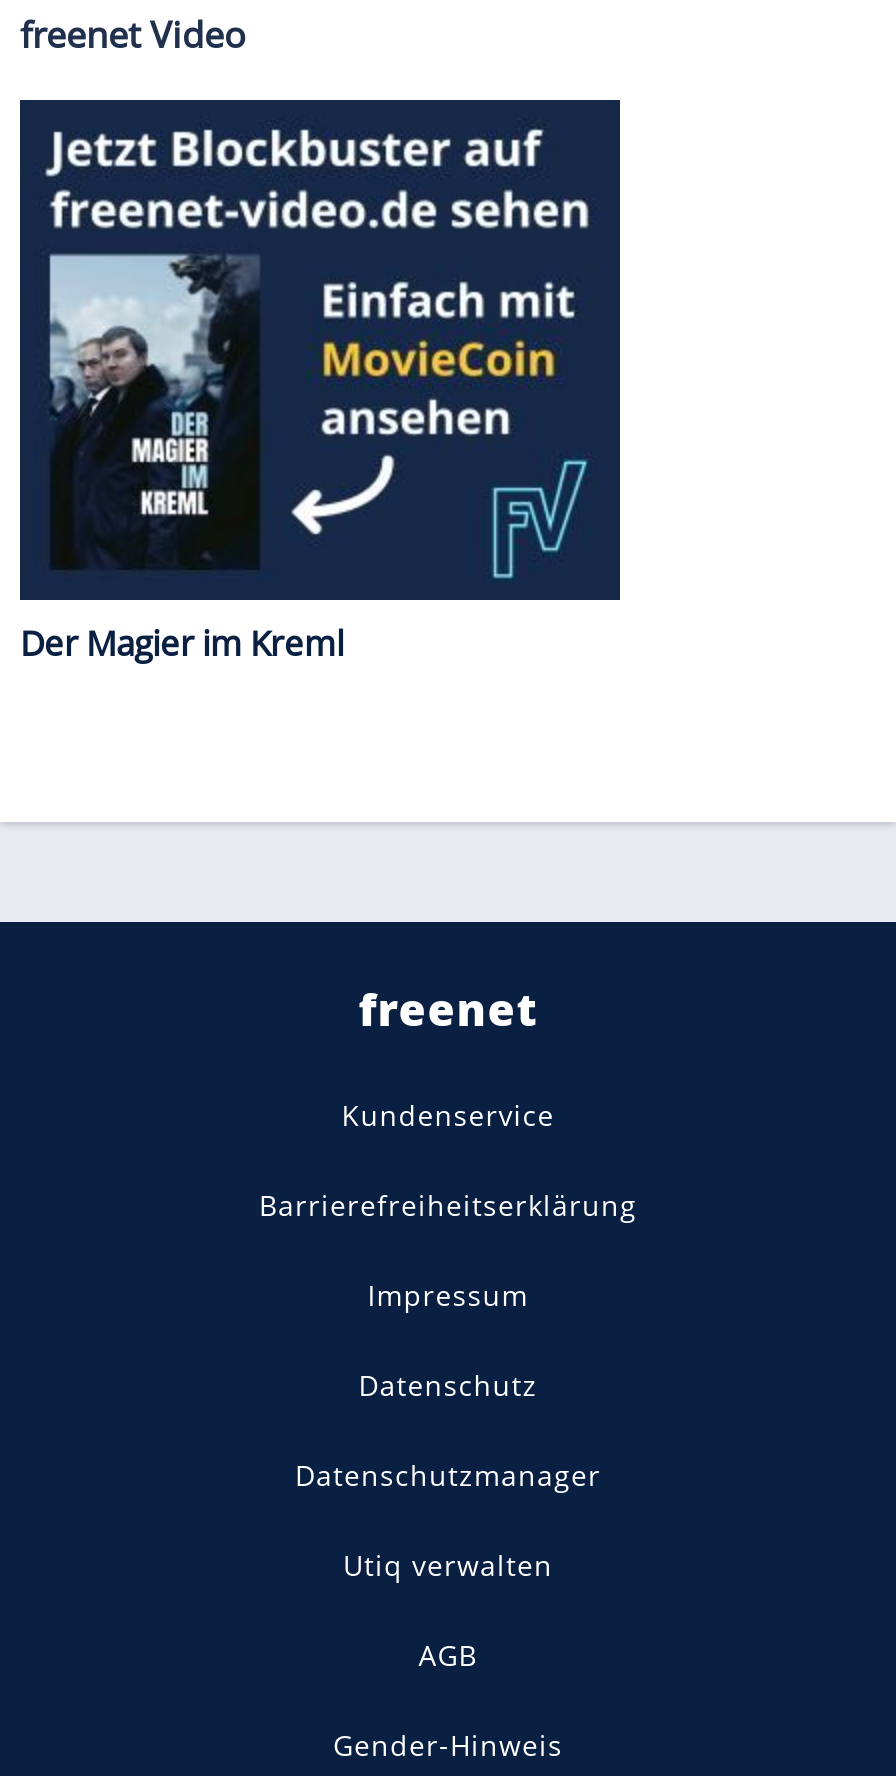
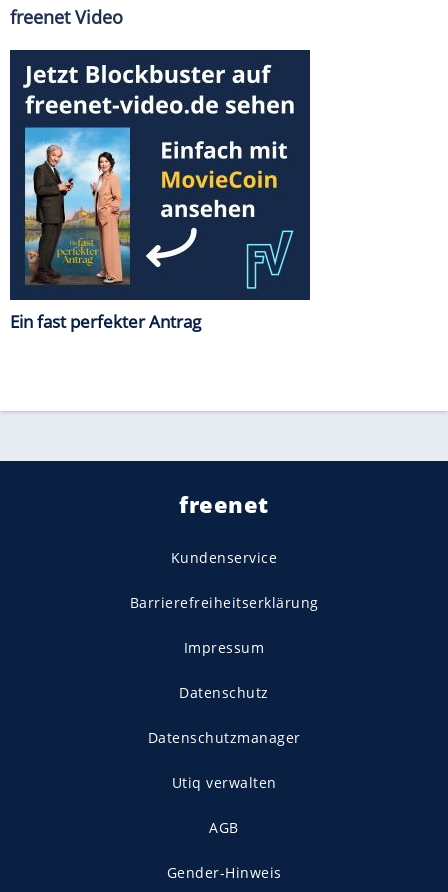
[20,254,344,665] [image] | Der Magier im Kreml -> [10,126,201,333] [image] | Ein fast perfekter Antrag

